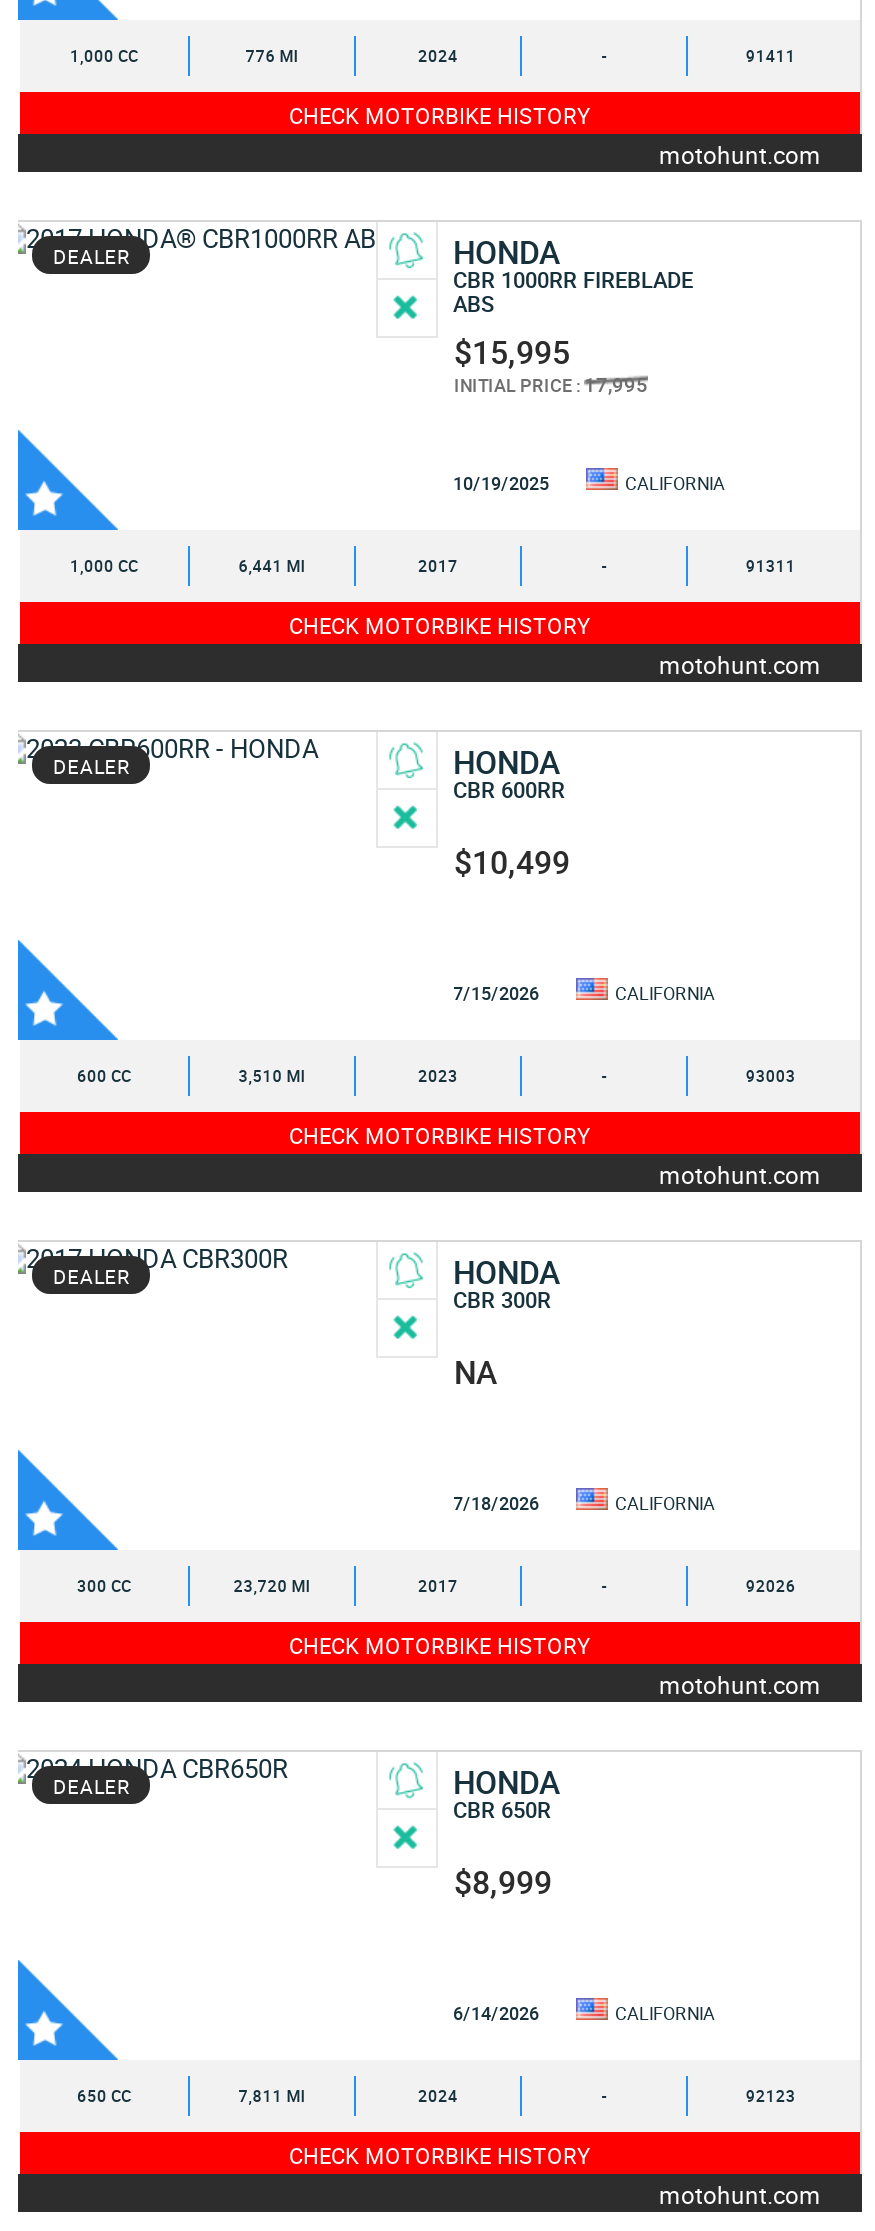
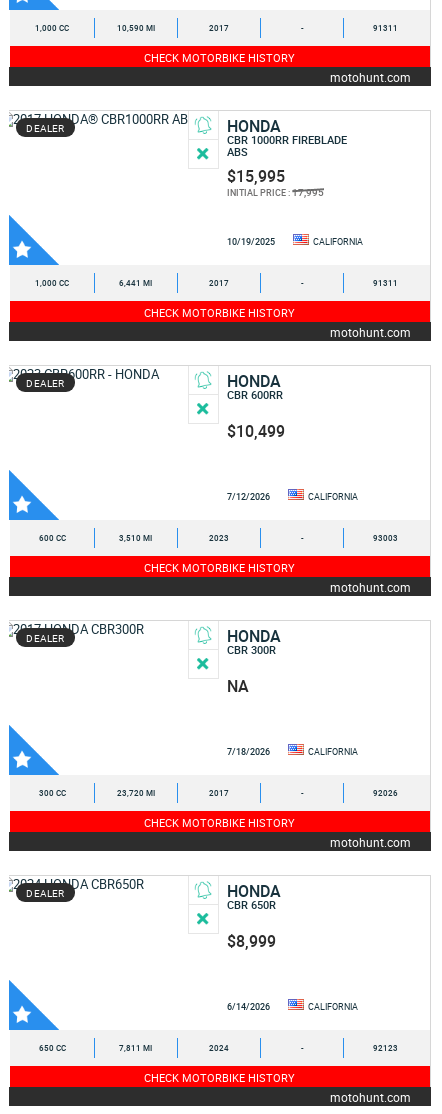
[246,46,298,66] 776 MI -> [117,23,155,33] 10,590 MI
[418,46,458,66] 2024 -> [209,23,229,33] 2017
[746,46,796,66] 91411 -> [373,23,398,33] 91311
[453,980,539,1006] 7/15/2026 -> [226,490,269,503] 7/12/2026

